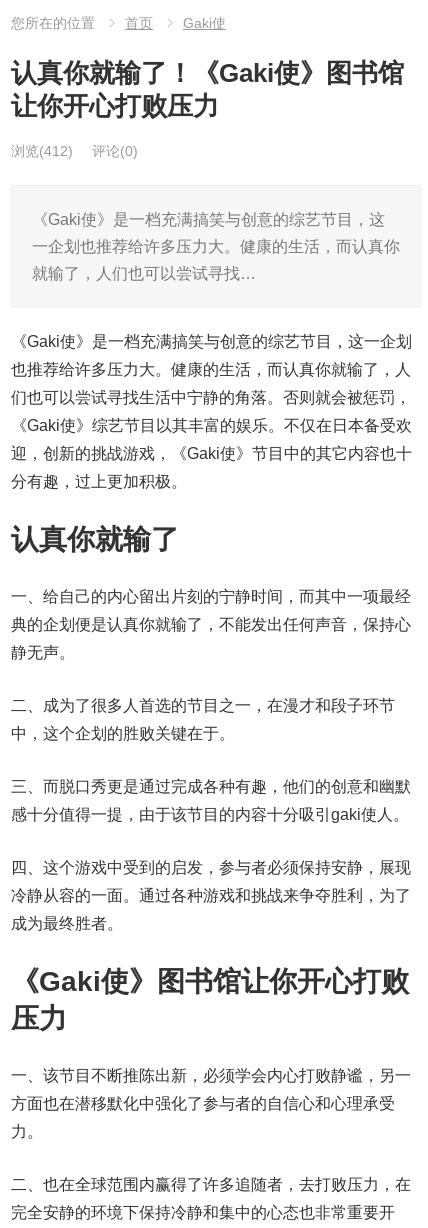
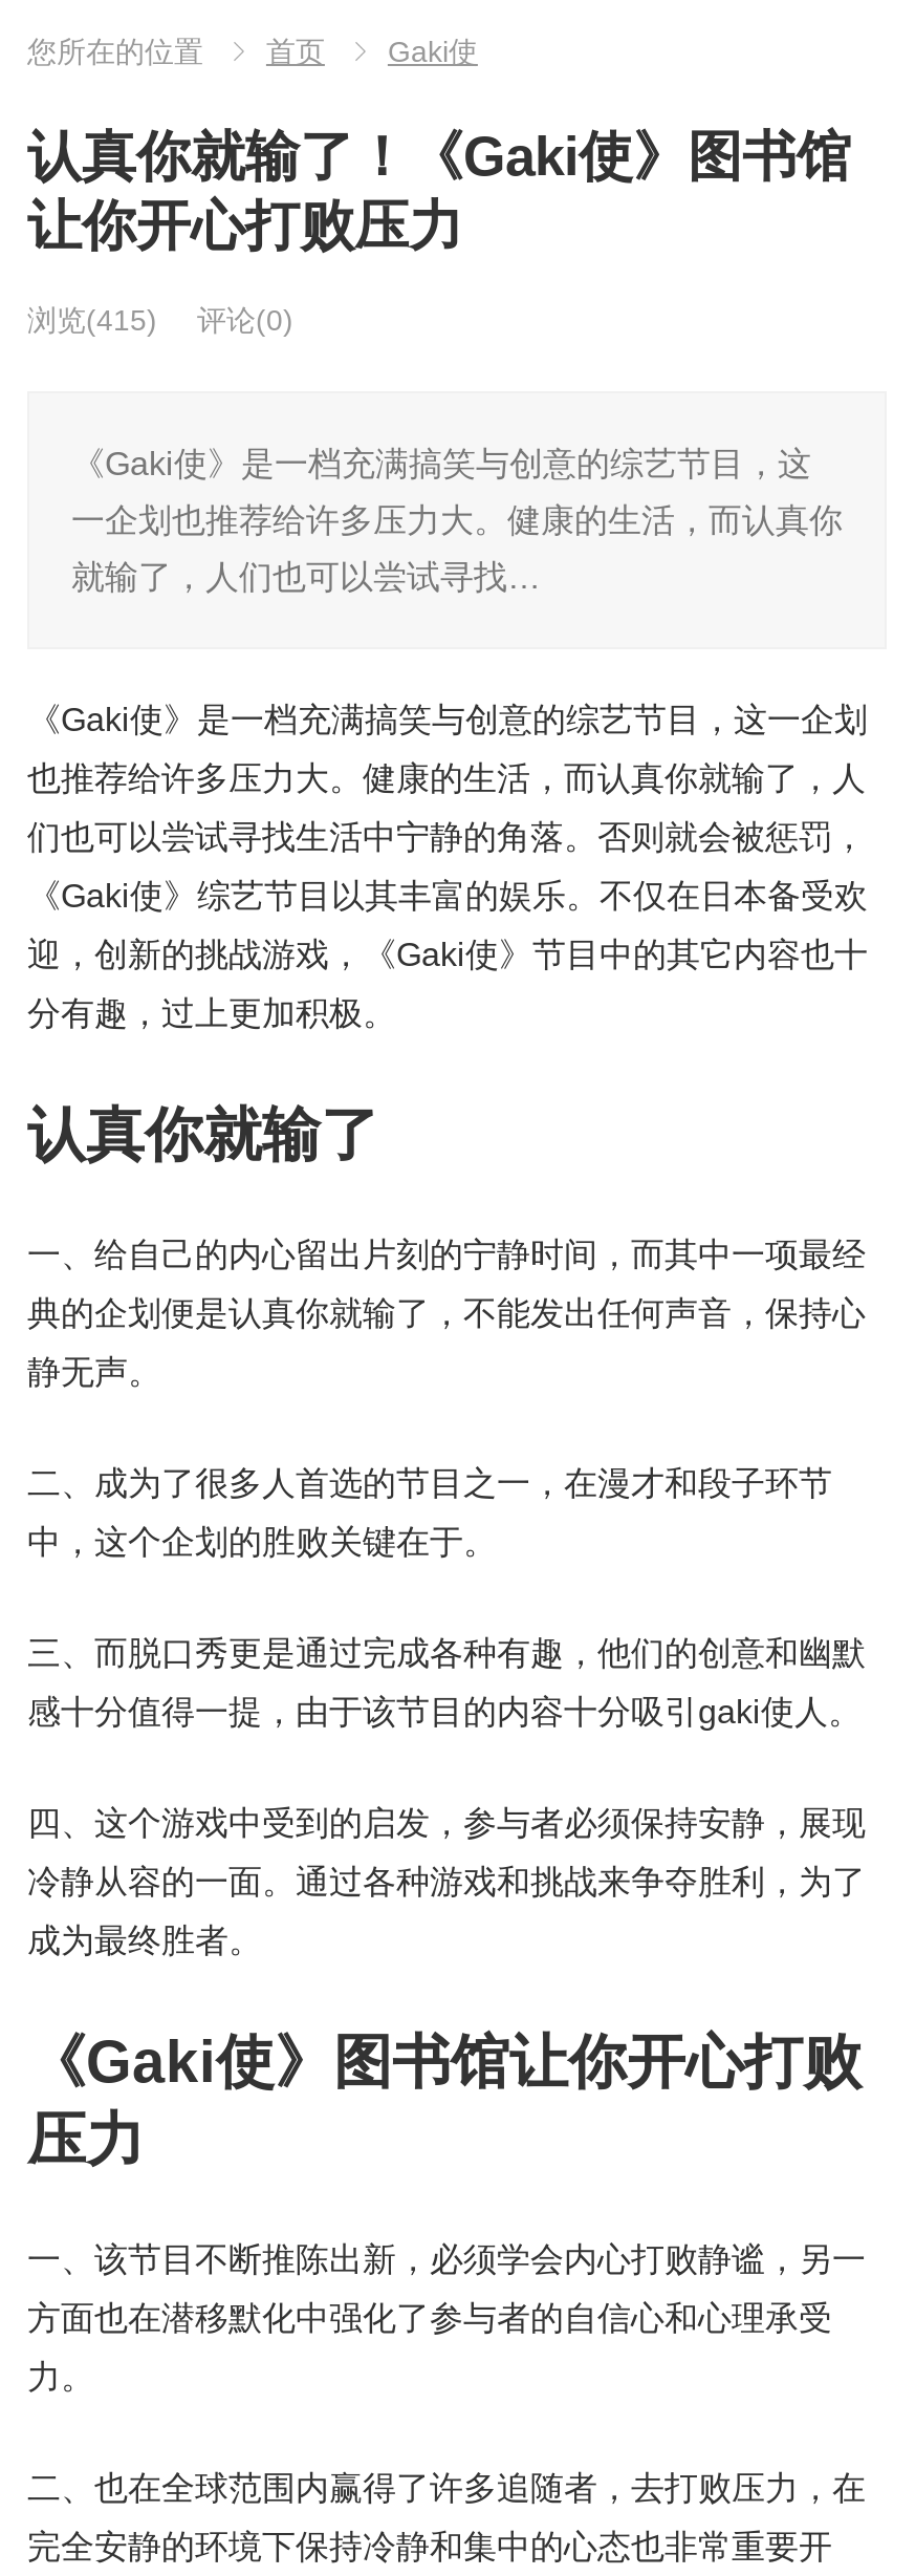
[11,143,138,159] 浏览(412) 评论(0) -> [27,303,293,337] 浏览(415) 评论(0)

